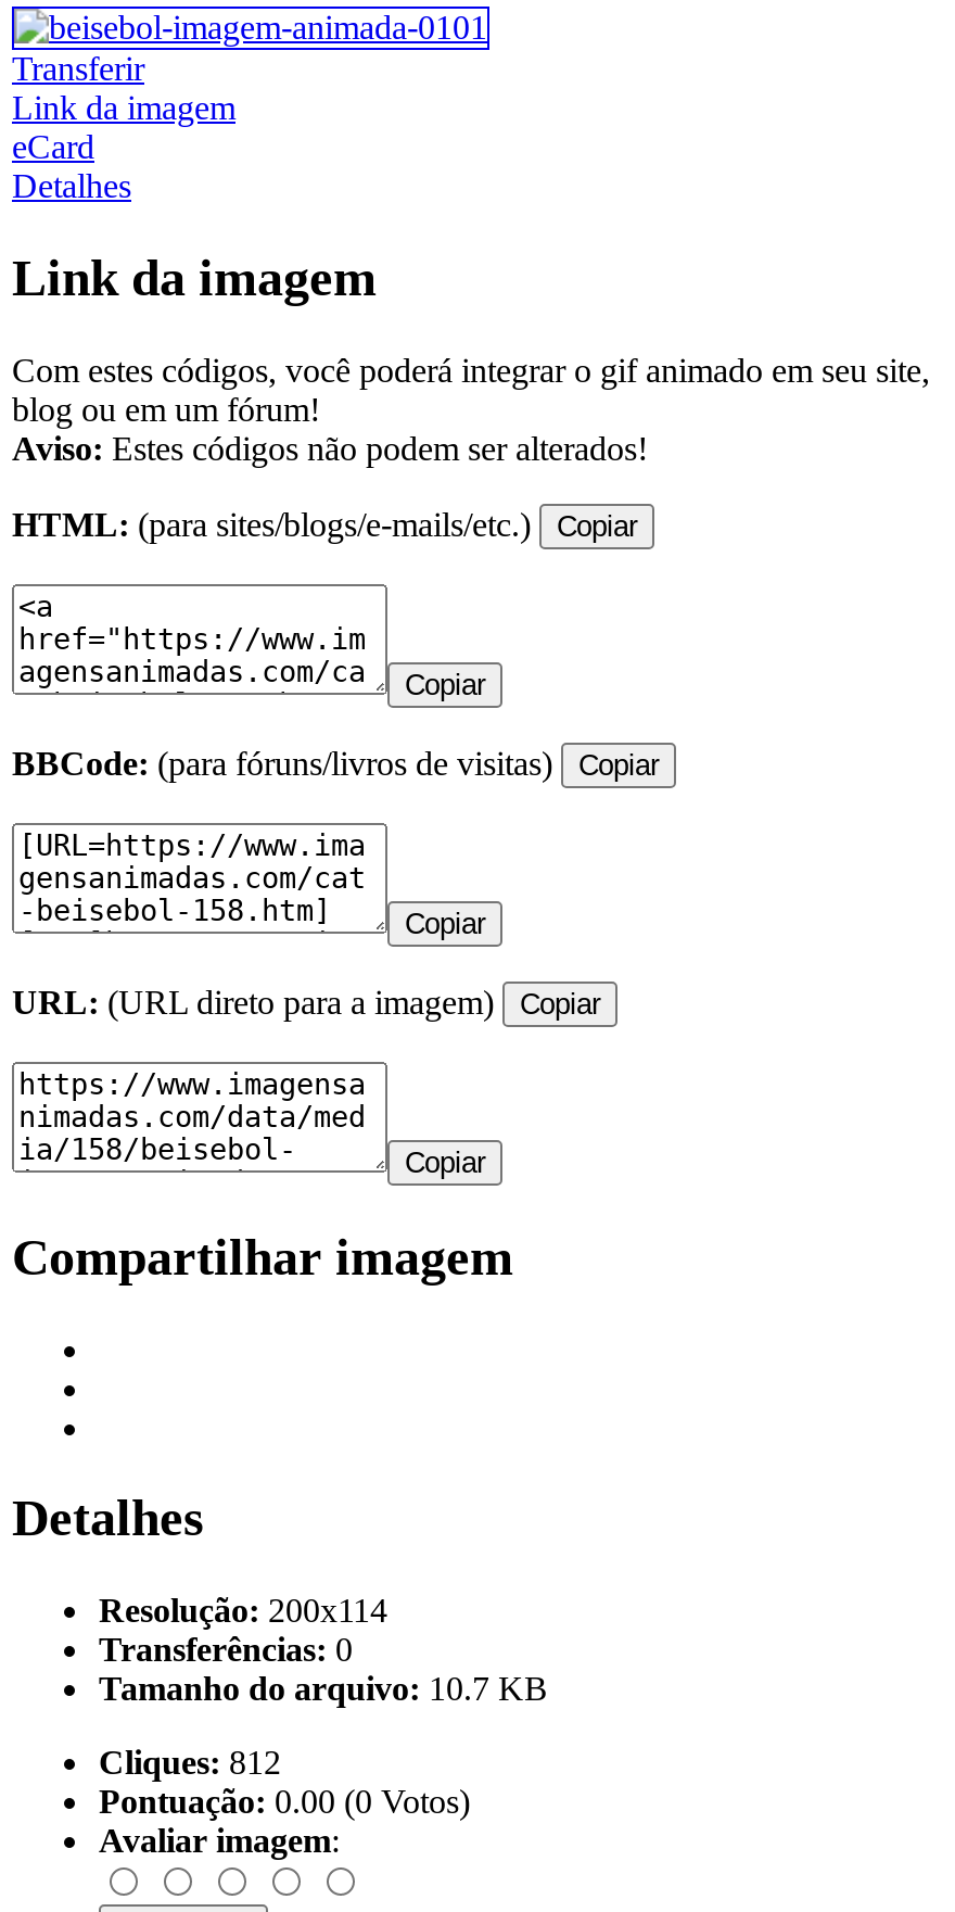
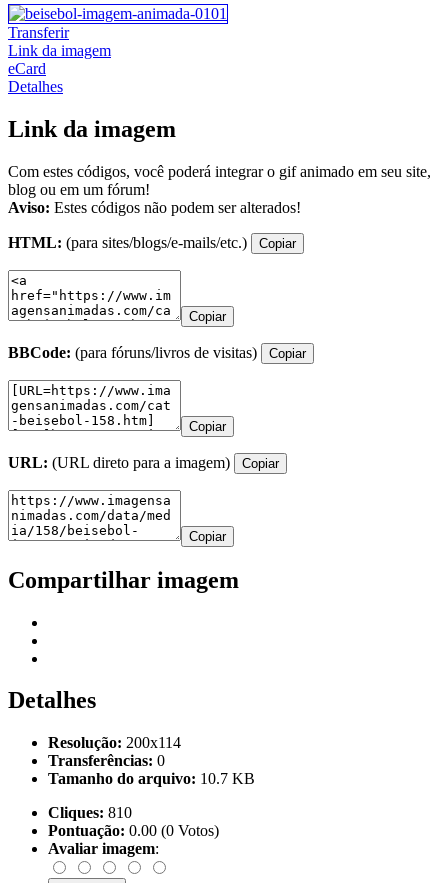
[99,1744,281,1781] Cliques: 812 -> [48,804,132,821] Cliques: 810

